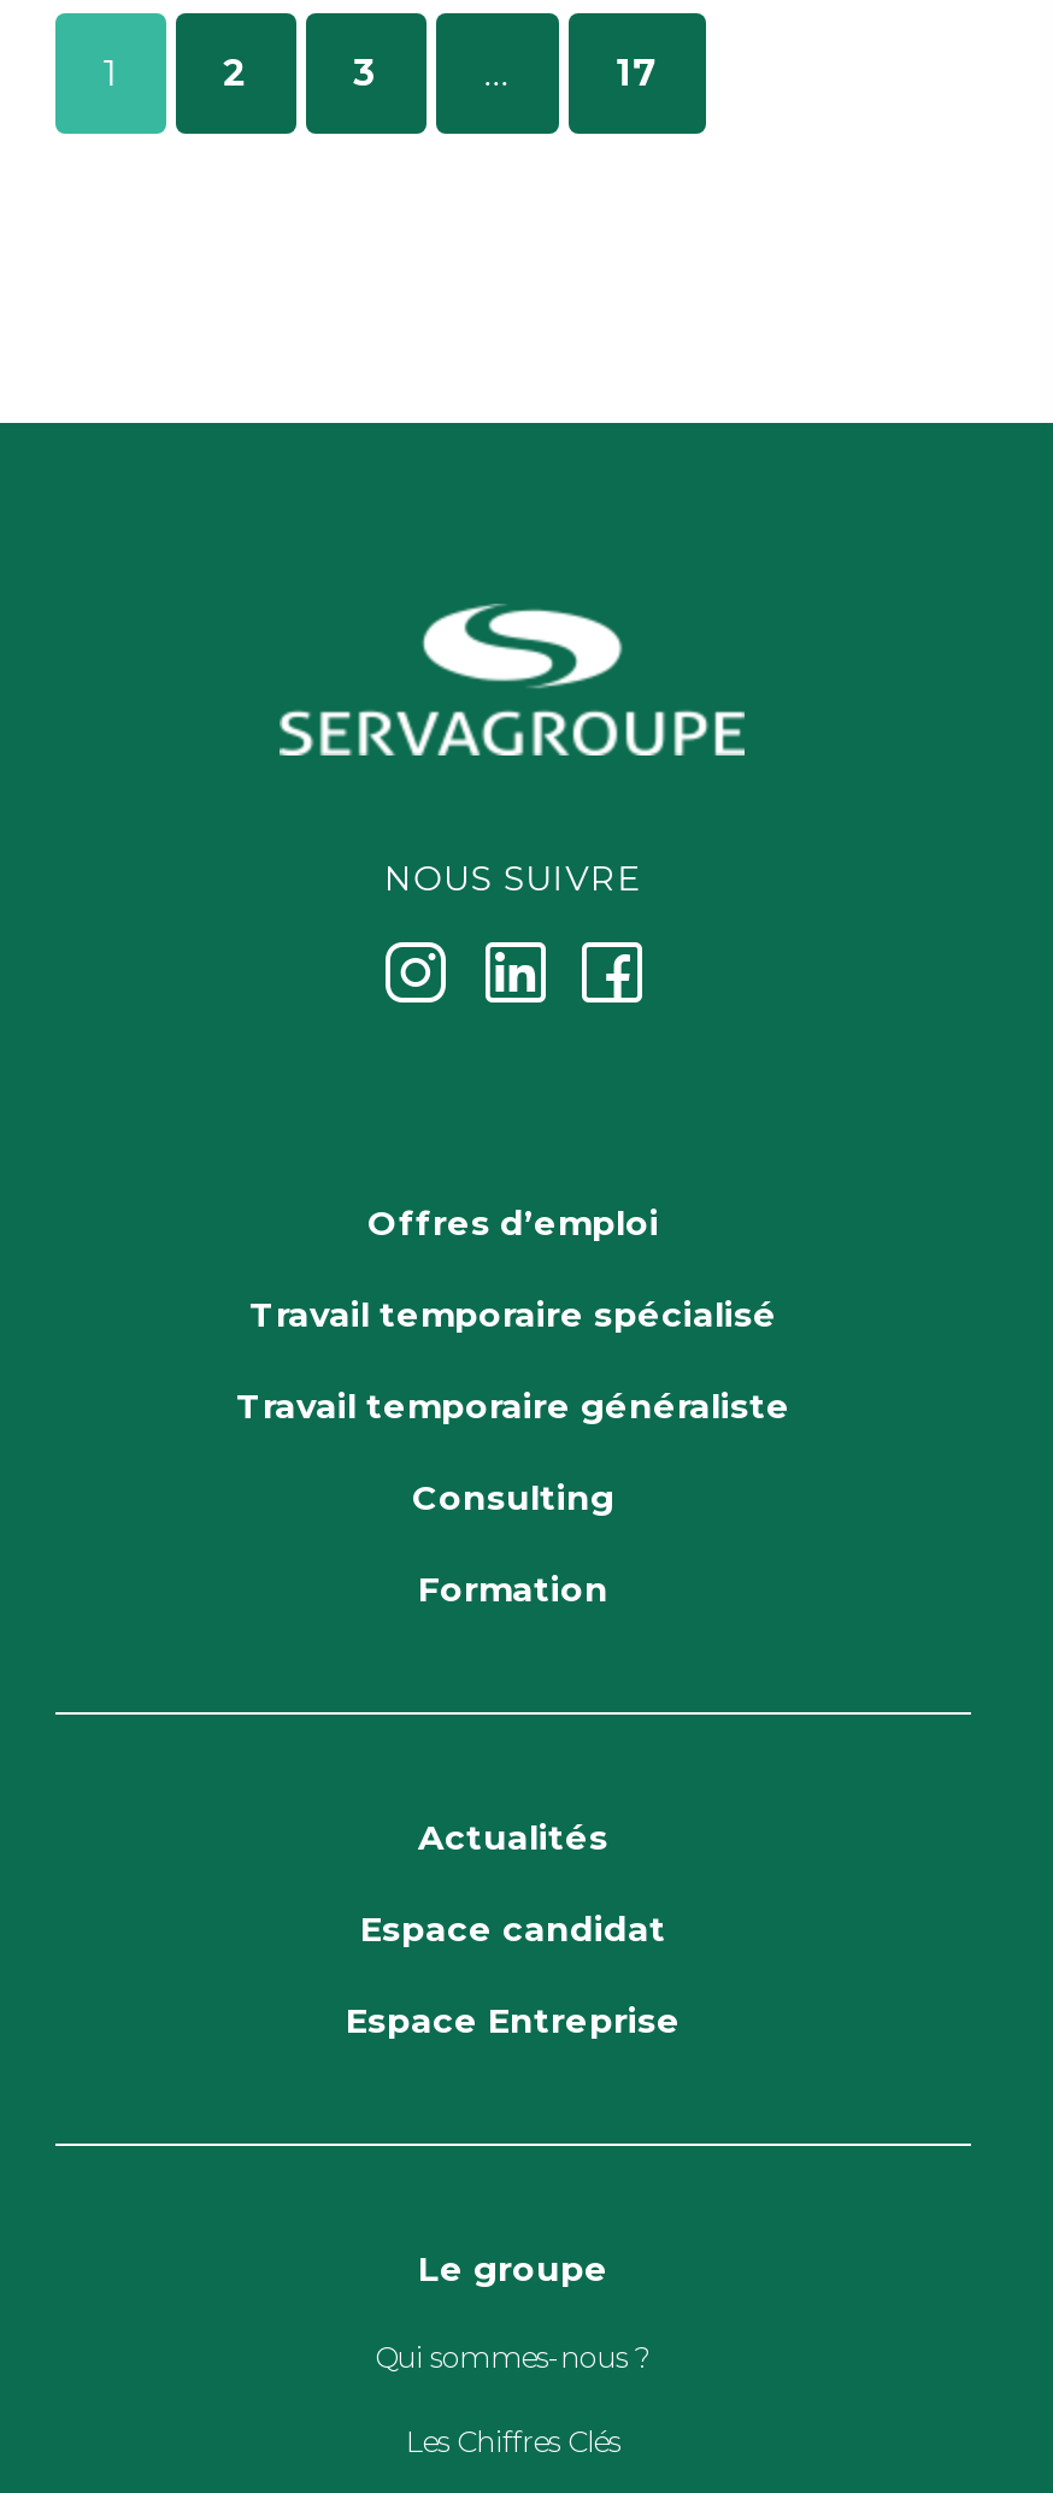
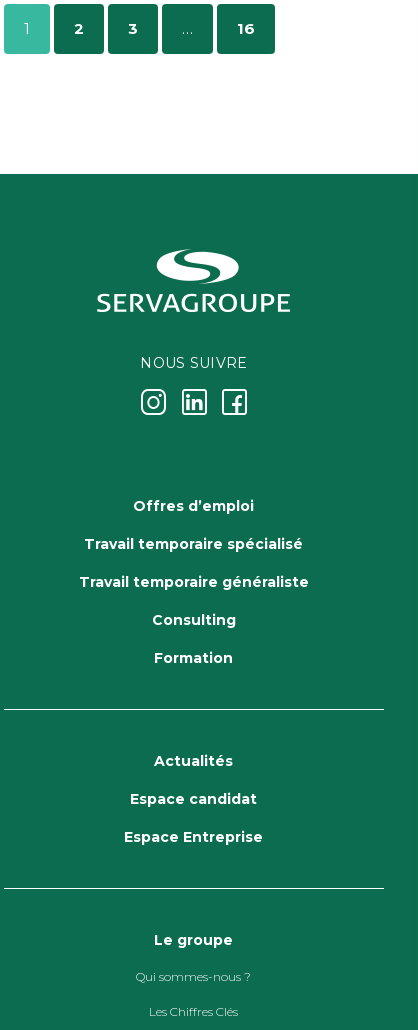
[616,49,657,95] 17 -> [237,19,255,38] 16

